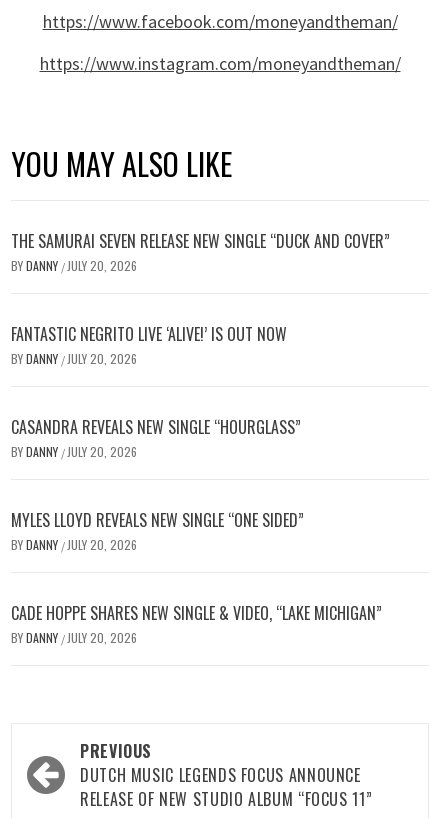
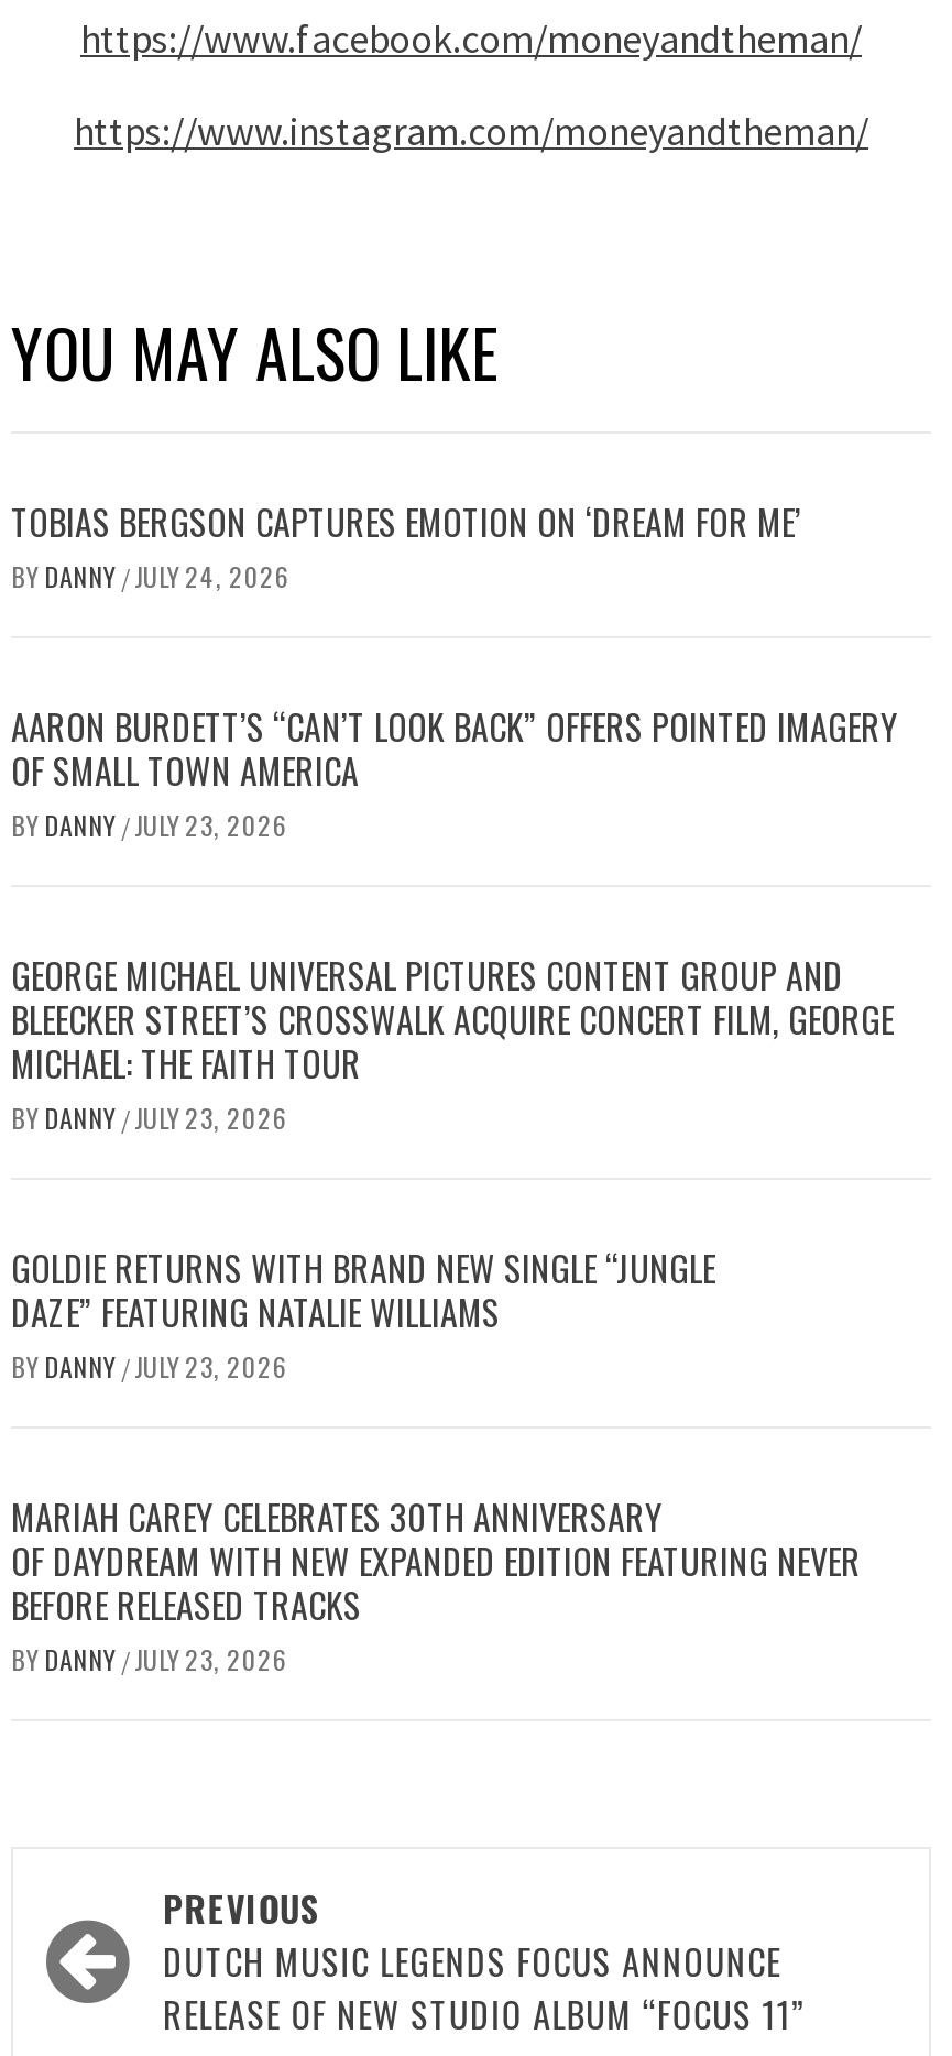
[11,229,390,274] THE SAMURAI SEVEN RELEASE NEW SINGLE “DUCK AND COVER” | BY DANNY / JULY 20, 2026 -> [11,495,801,594] TOBIAS BERGSON CAPTURES EMOTION ON ‘DREAM FOR ME’ | BY DANNY / JULY 24, 2026
[11,322,287,367] FANTASTIC NEGRITO LIVE ‘ALIVE!’ IS OUT NOW | BY DANNY / JULY 20, 2026 -> [11,700,898,843] AARON BURDETT’S “CAN’T LOOK BACK” OFFERS POINTED IMAGERY | OF SMALL TOWN AMERICA | BY DANNY / JULY 23, 2026
[11,415,301,460] CASANDRA REVEALS NEW SINGLE “HOURGLASS” | BY DANNY / JULY 20, 2026 -> [11,949,894,1136] GEORGE MICHAEL UNIVERSAL PICTURES CONTENT GROUP AND | BLEECKER STREET’S CROSSWALK ACQUIRE CONCERT FILM, GEORGE | MICHAEL: THE FAITH TOUR | BY DANNY / JULY 23, 2026
[11,508,304,553] MYLES LLOYD REVEALS NEW SINGLE “ONE SIDED” | BY DANNY / JULY 20, 2026 -> [11,1242,715,1385] GOLDIE RETURNS WITH BRAND NEW SINGLE “JUNGLE | DAZE” FEATURING NATALIE WILLIAMS | BY DANNY / JULY 23, 2026
[11,601,382,646] CADE HOPPE SHARES NEW SINGLE & VIDEO, “LAKE MICHIGAN” | BY DANNY / JULY 20, 2026 -> [11,1490,861,1677] MARIAH CAREY CELEBRATES 30TH ANNIVERSARY | OF DAYDREAM WITH NEW EXPANDED EDITION FEATURING NEVER | BEFORE RELEASED TRACKS | BY DANNY / JULY 23, 2026

